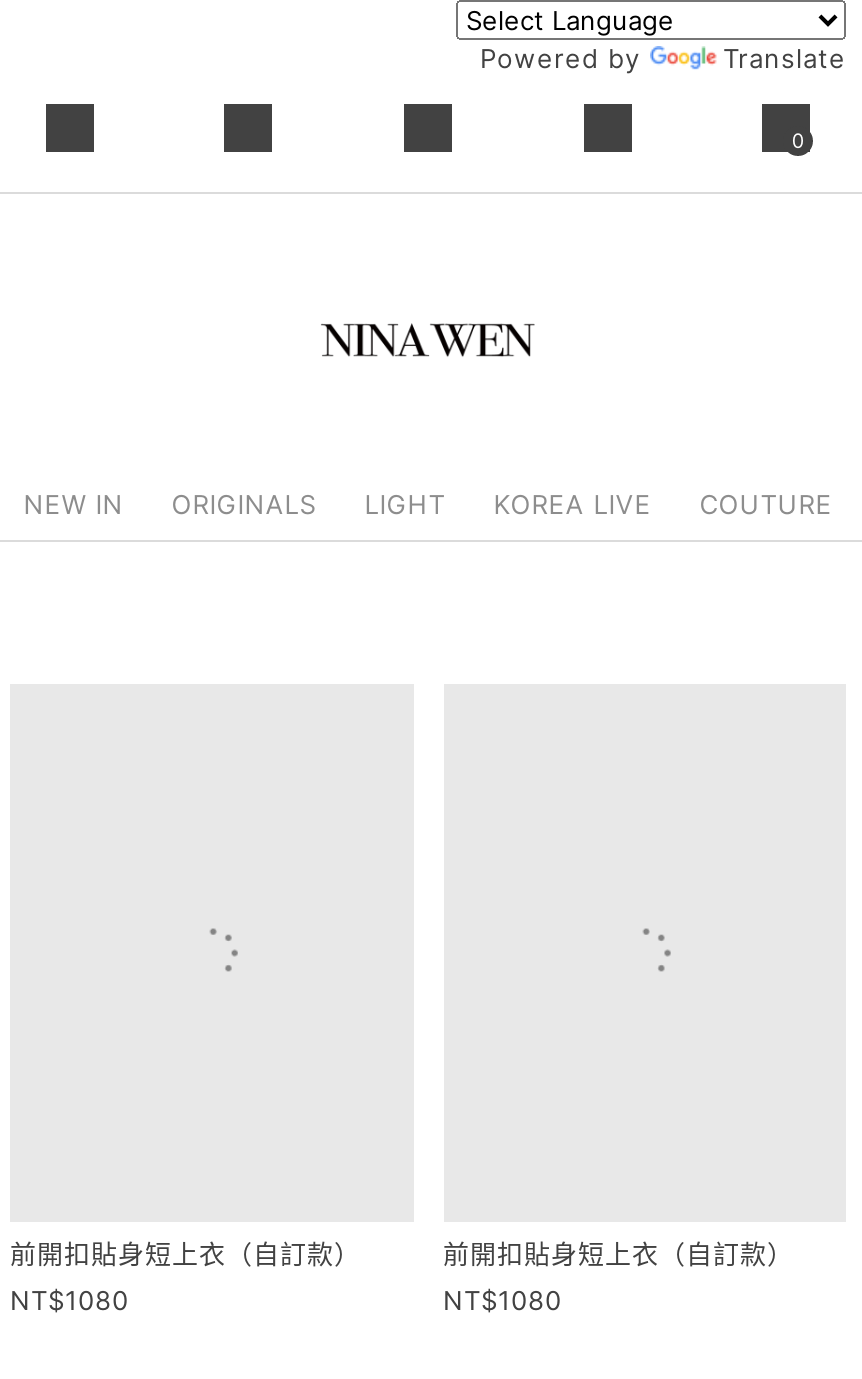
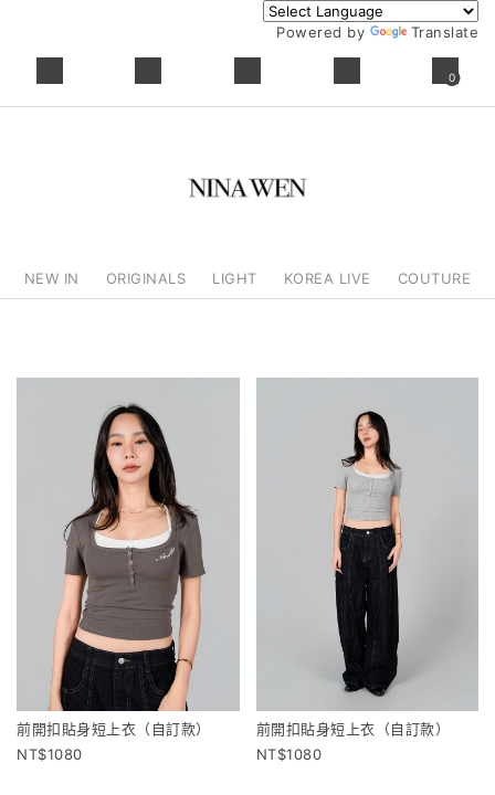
none -> [18,379,239,712] [image]
none -> [257,379,478,710] [image]

